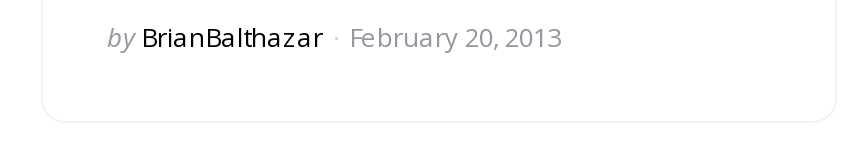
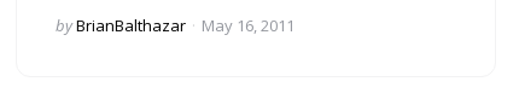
[349,18,561,54] February 20, 2013 -> [202,14,295,36] May 16, 2011

